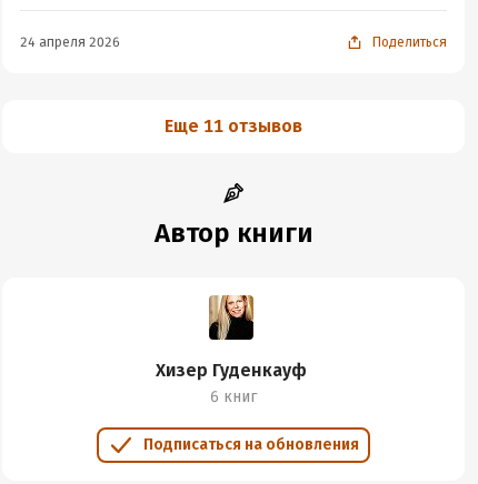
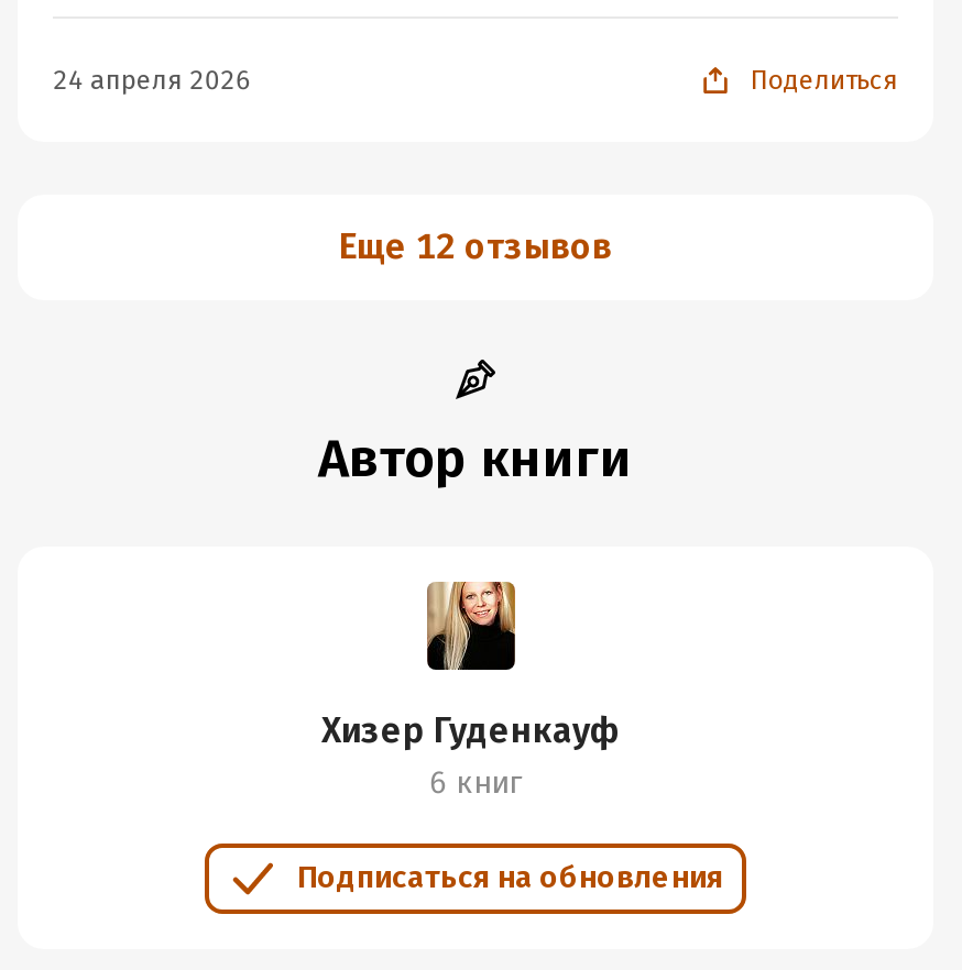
[165,115,302,137] Еще 11 отзывов -> [339,225,612,267] Еще 12 отзывов

